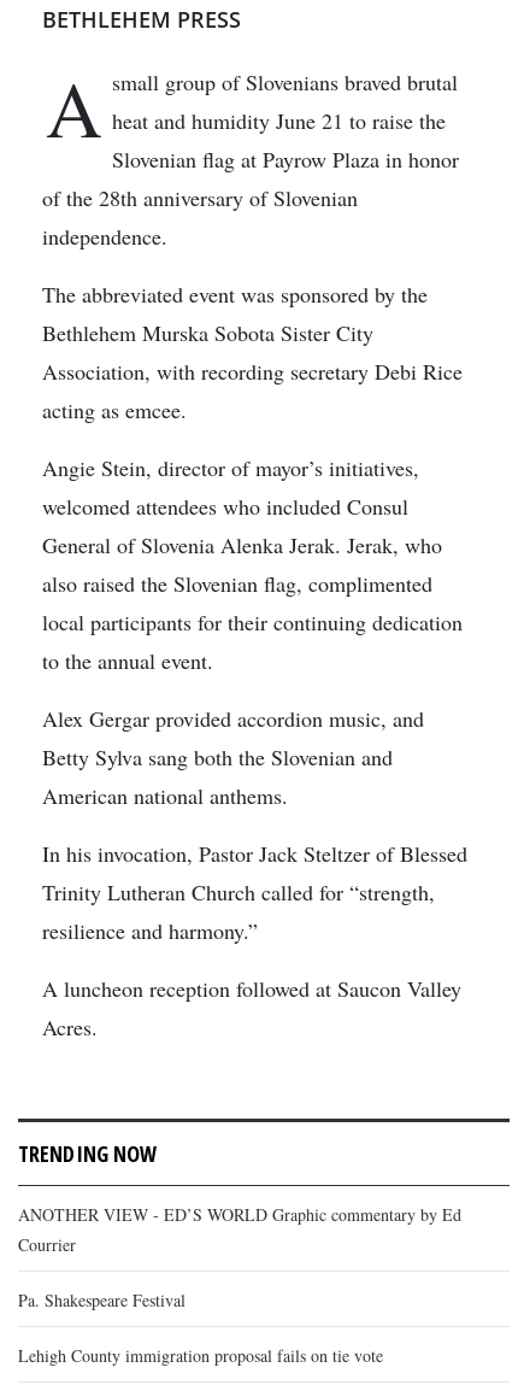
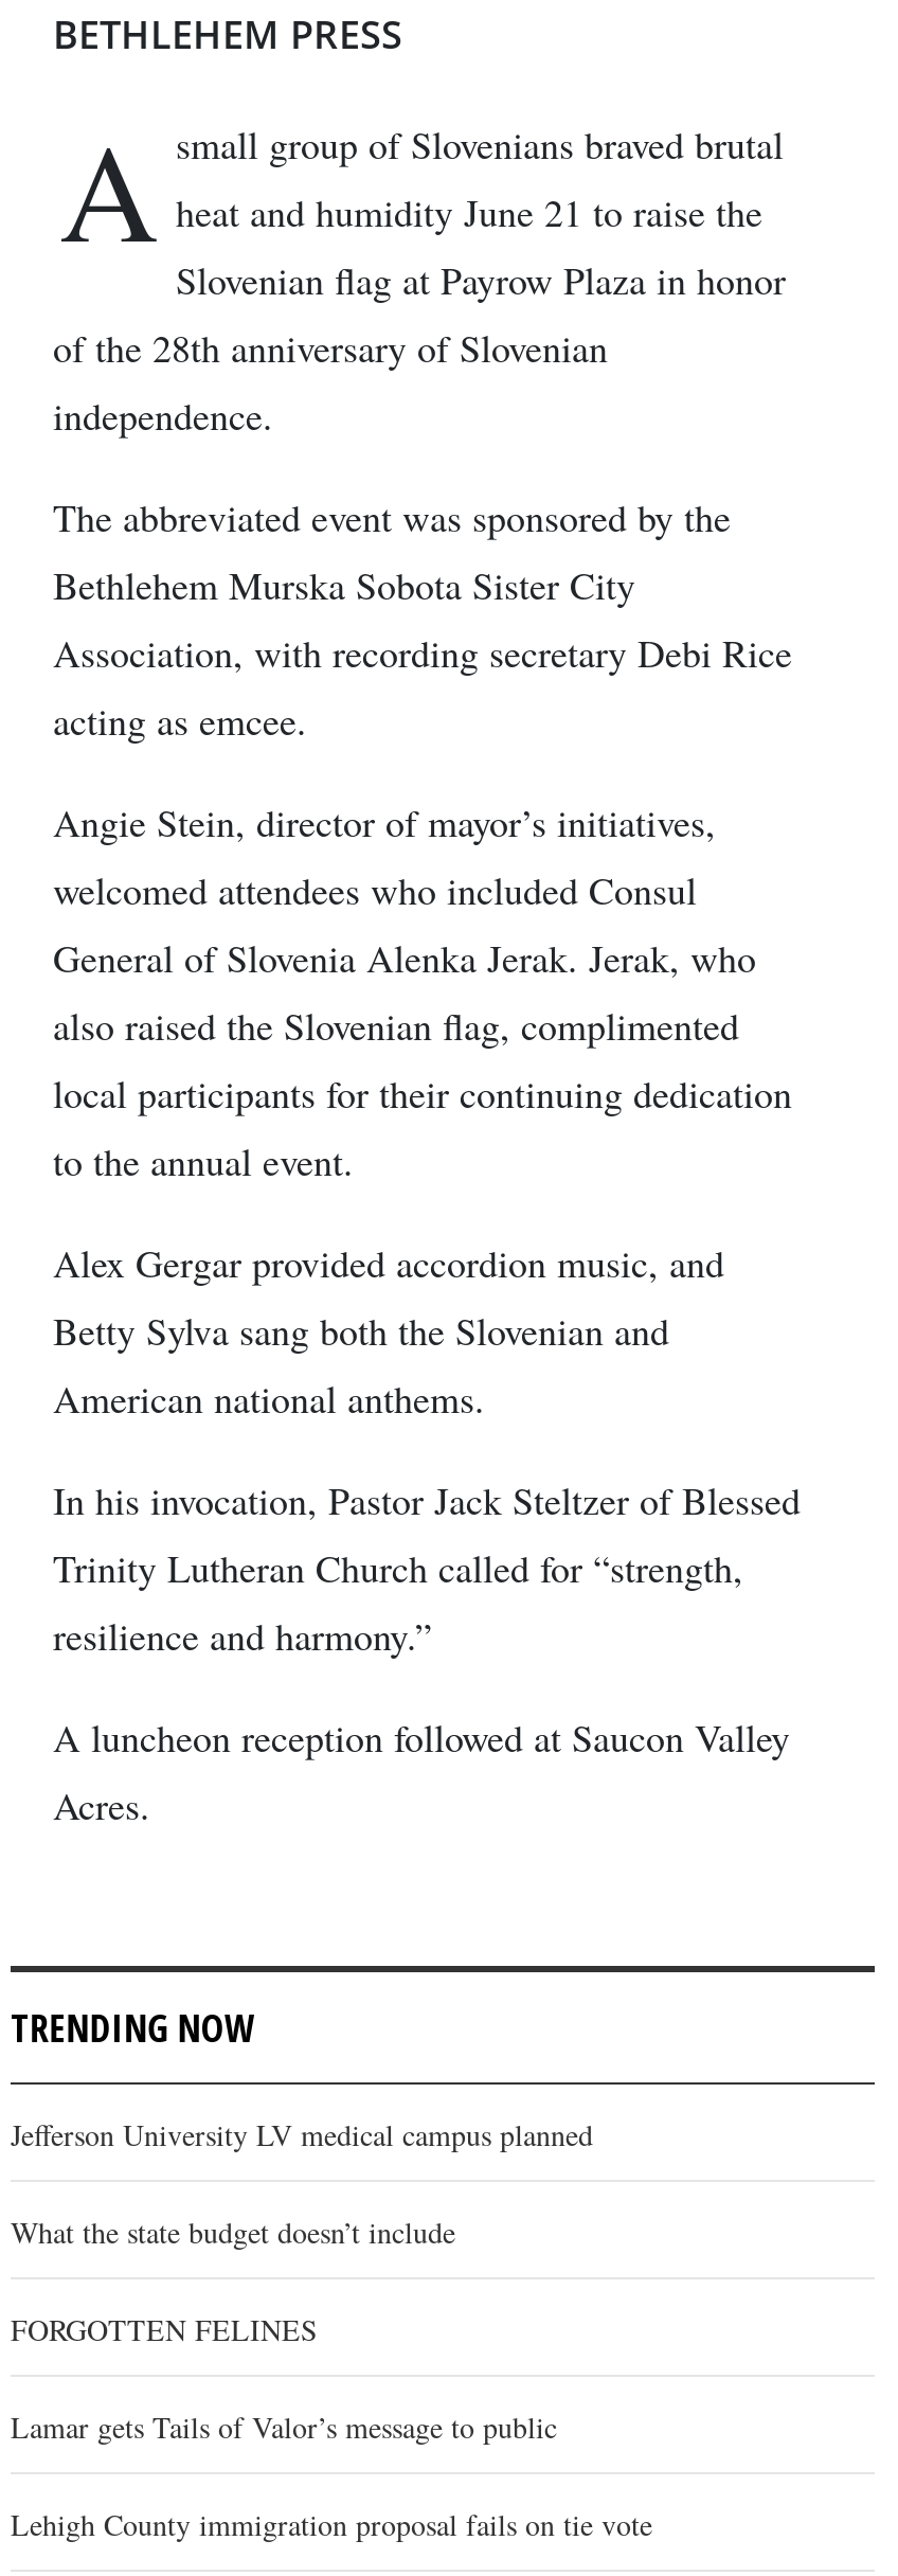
[18,1203,461,1312] ANOTHER VIEW - ED’S WORLD Graphic commentary by Ed | Courrier | Pa. Shakespeare Festival -> [11,2115,593,2447] Jefferson University LV medical campus planned | What the state budget doesn’t include | FORGOTTEN FELINES | Lamar gets Tails of Valor’s message to public

